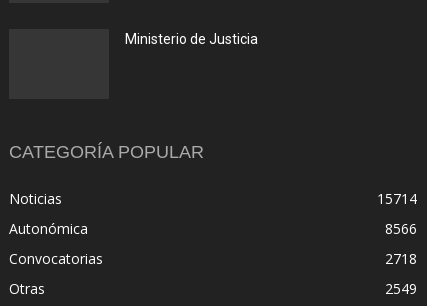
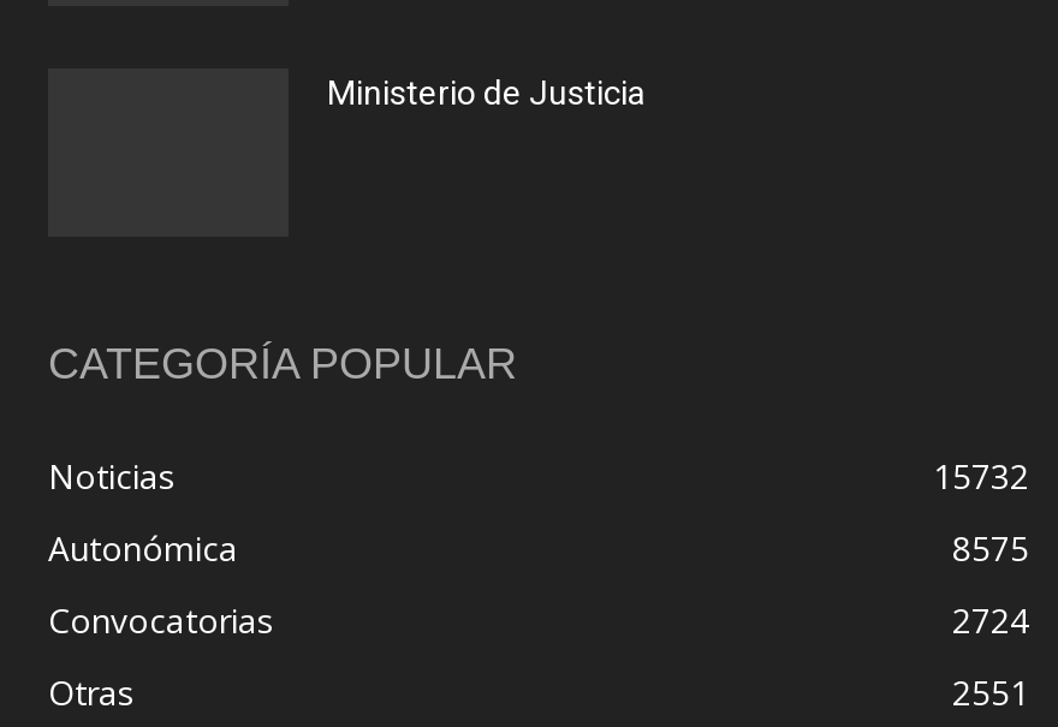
[377,189,417,208] 15714 -> [933,453,1029,499] 15732
[385,219,417,238] 8566 -> [952,525,1029,571] 8575
[385,249,417,268] 2718 -> [952,597,1029,643] 2724
[385,279,417,298] 2549 -> [952,669,1029,715] 2551

